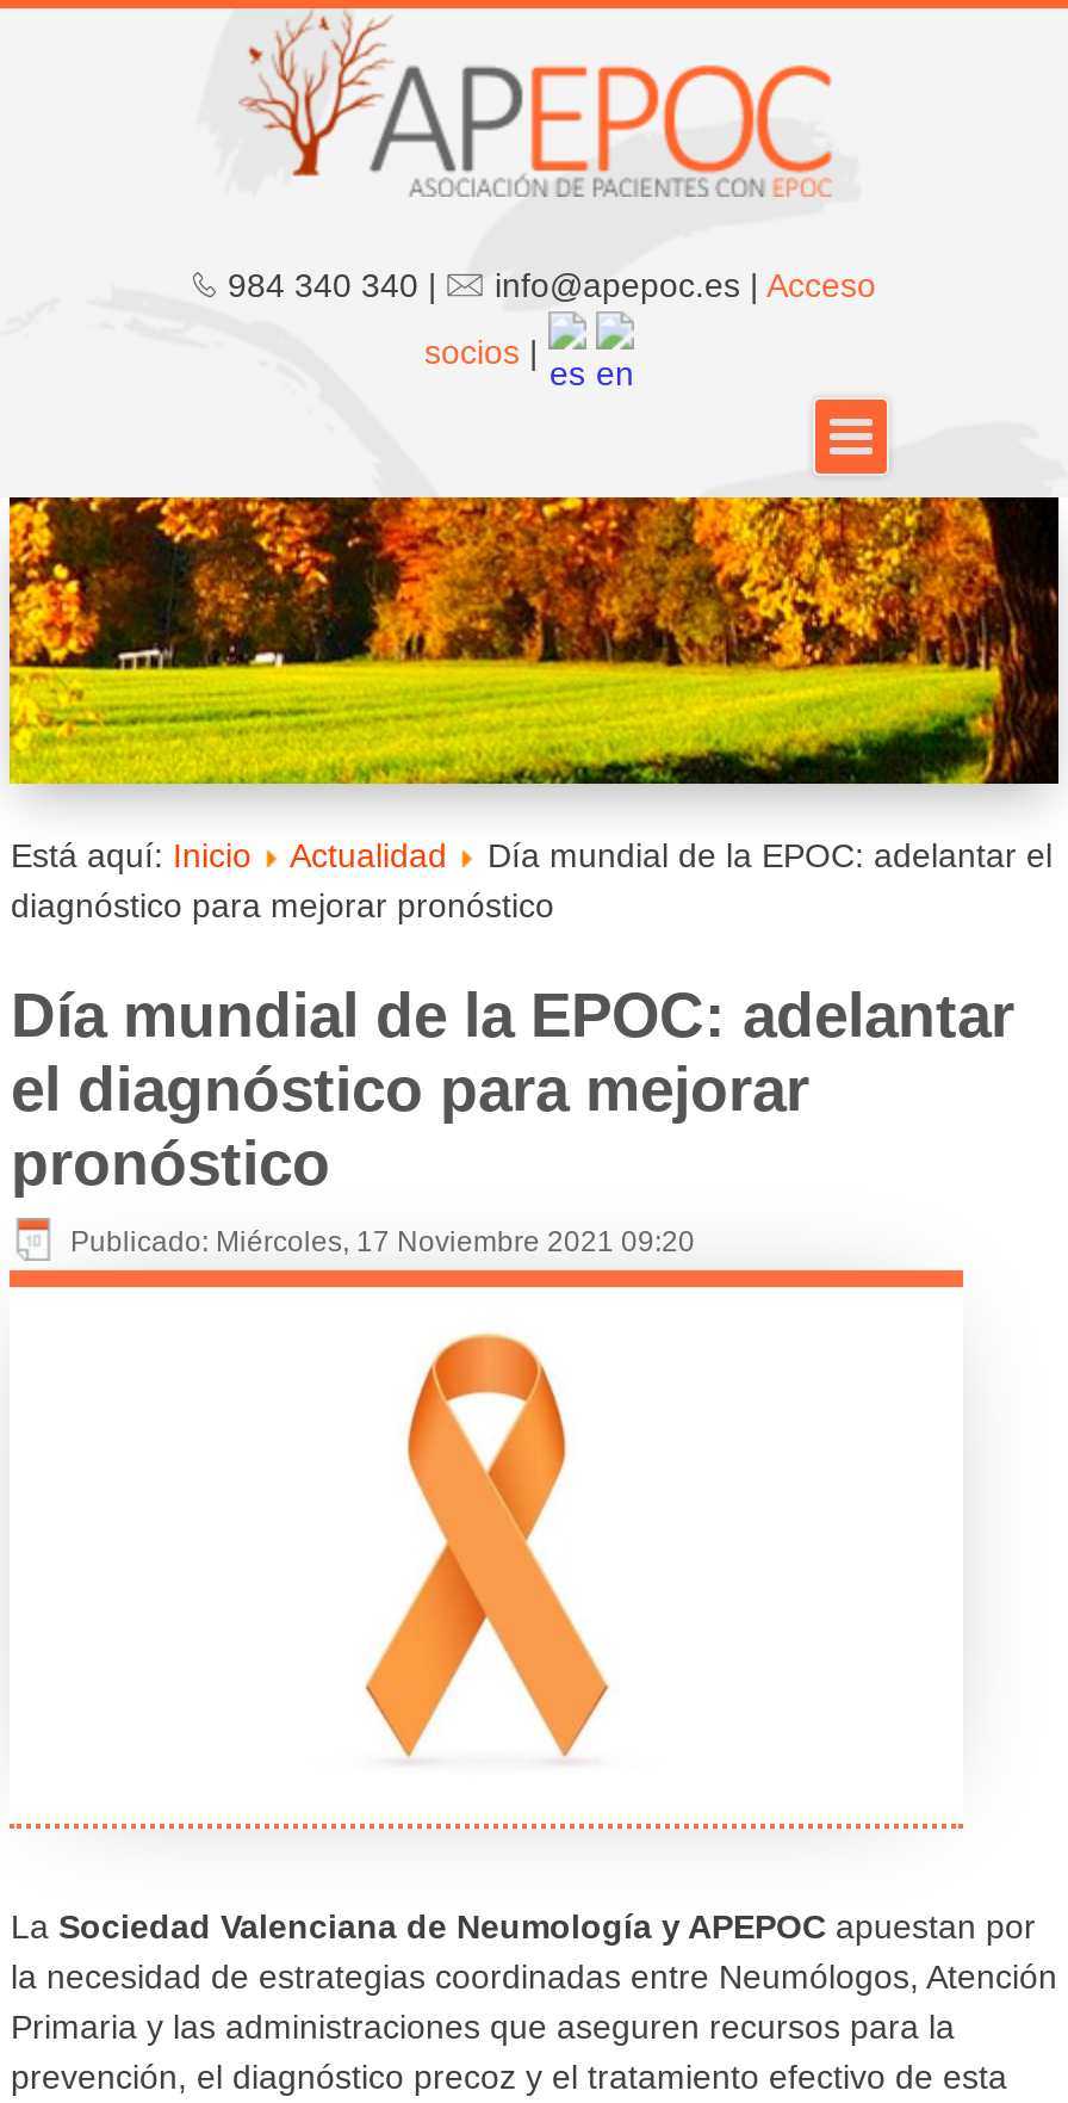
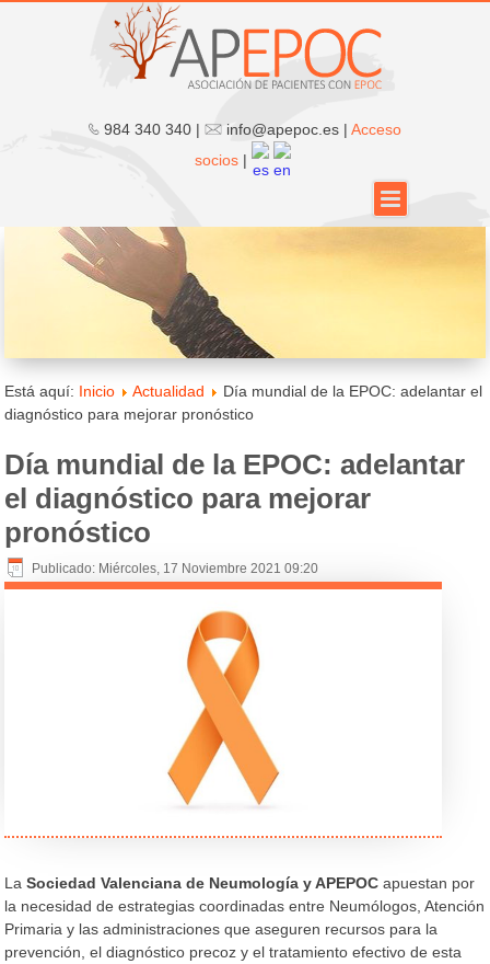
[7,495,1061,786] [image] -> [4,226,487,359] [image]

